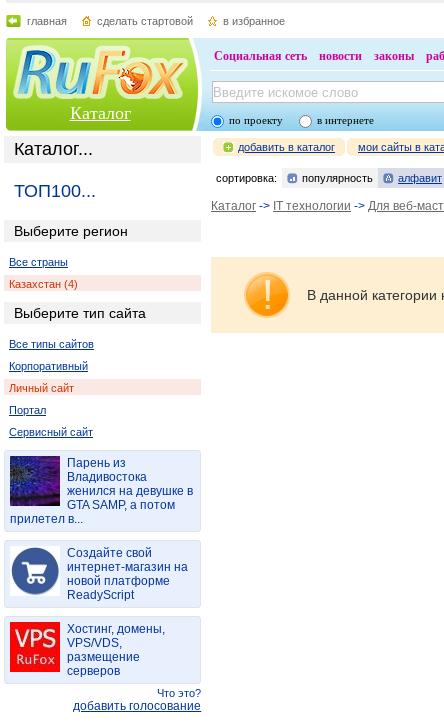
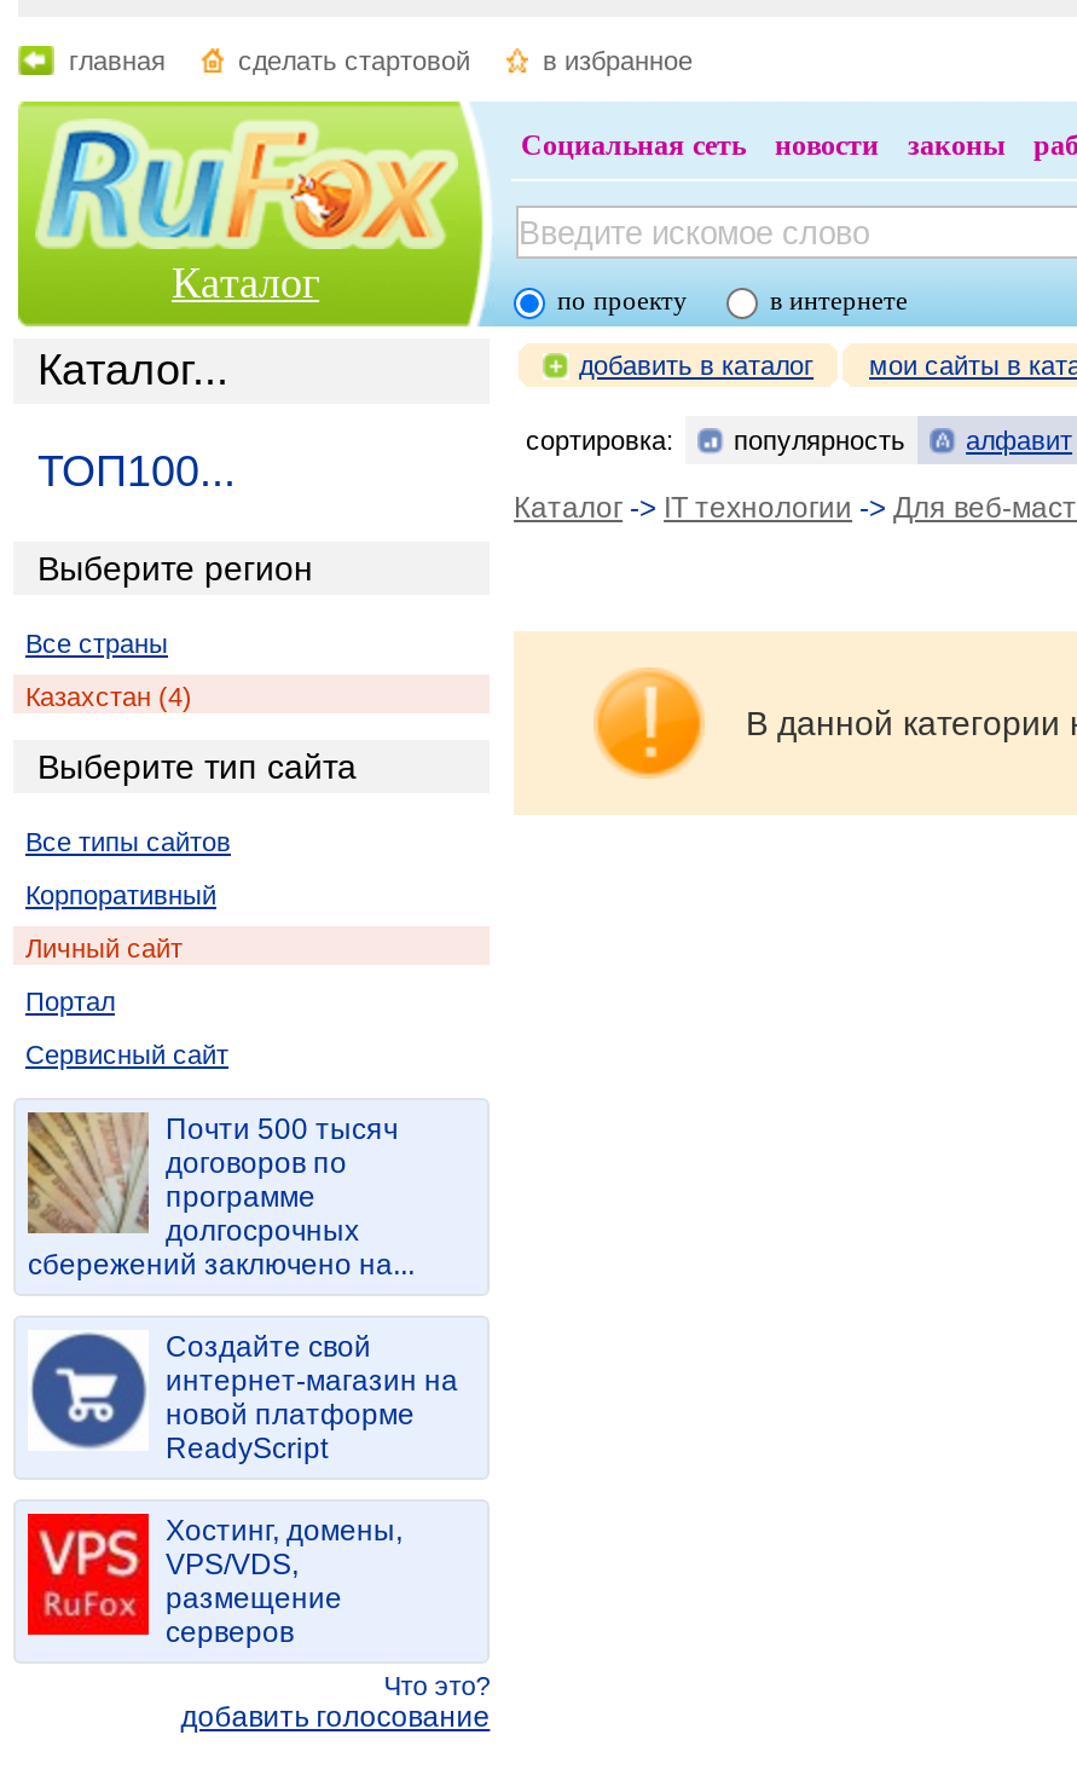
[9,455,193,526] [image] | Парень из | Владивостока | женился на девушке в | GTA SAMP, а потом | прилетел в... -> [25,1110,415,1282] [image] | Почти 500 тысяч | договоров по | программе | долгосрочных | сбережений заключено на...

